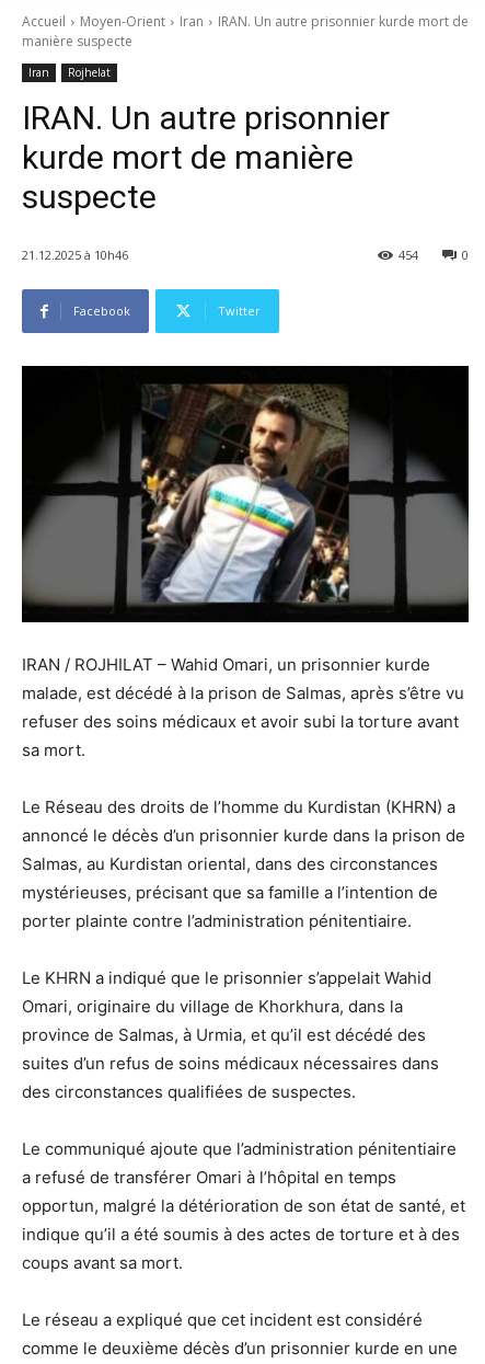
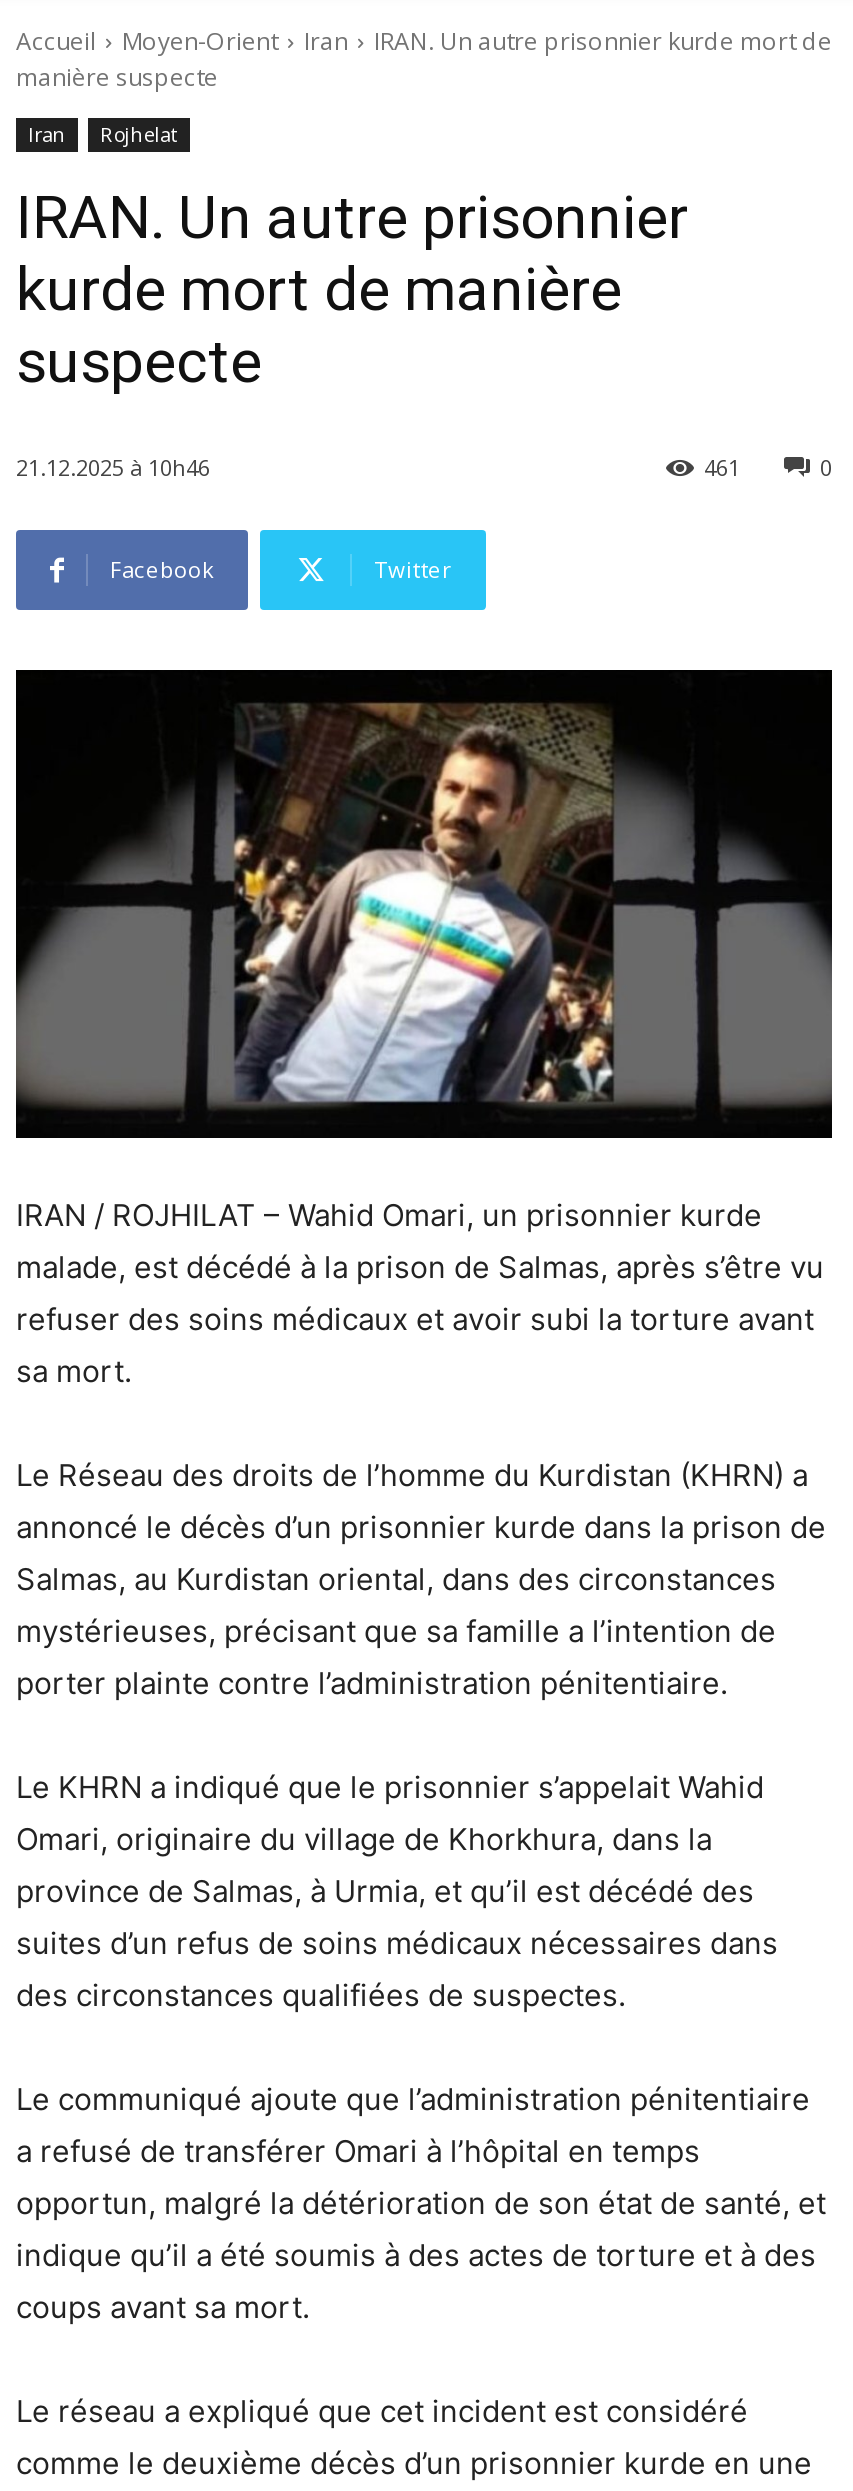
[399,247,418,263] 454 -> [704,452,740,482] 461

